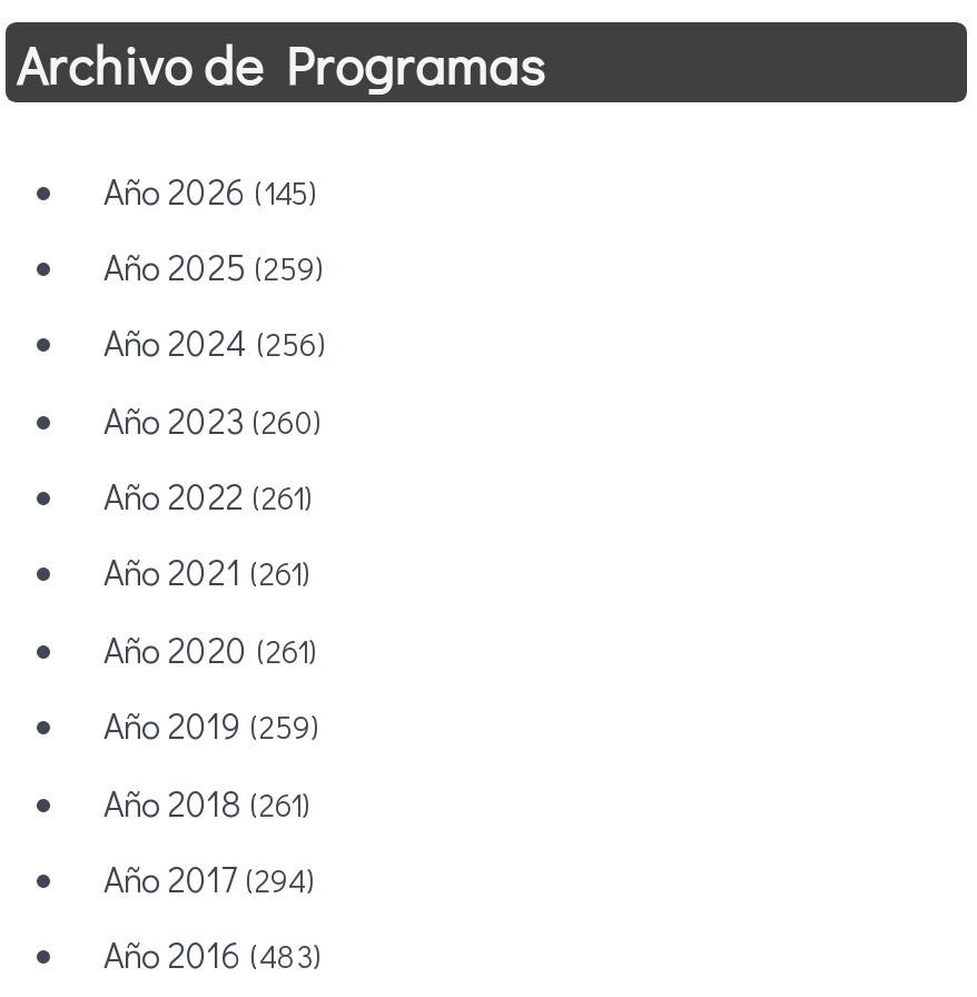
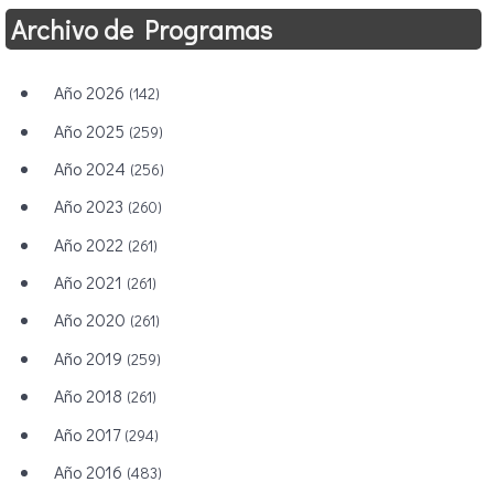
[103,166,317,213] Año 2026 (145) -> [54,81,160,104] Año 2026 (142)

